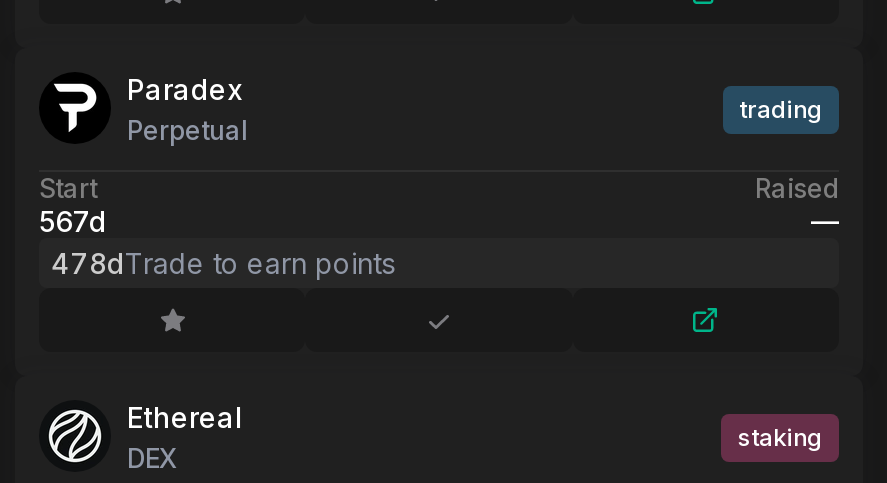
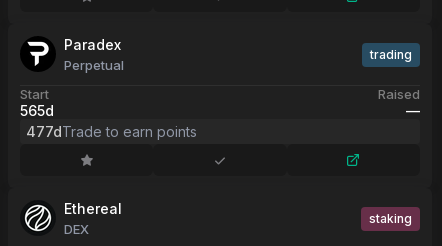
[39,204,107,238] 567d -> [20,102,54,119] 565d
[51,246,395,280] 478dTrade to earn points -> [26,123,197,140] 477dTrade to earn points

